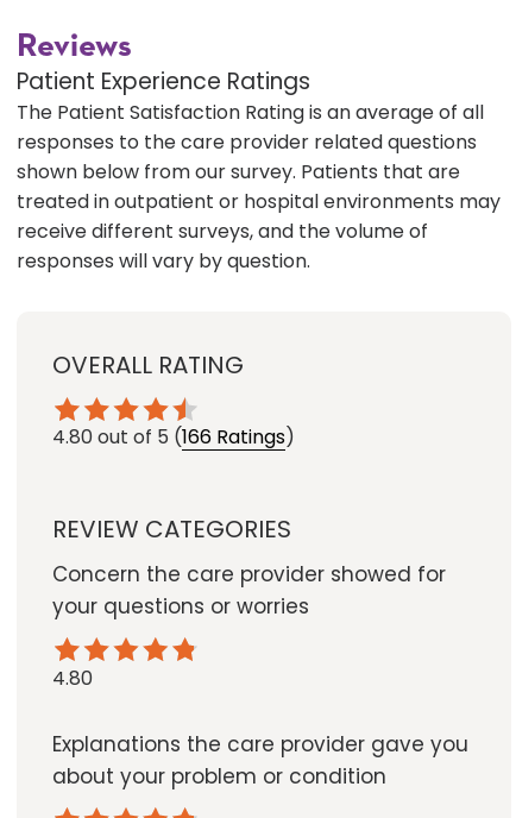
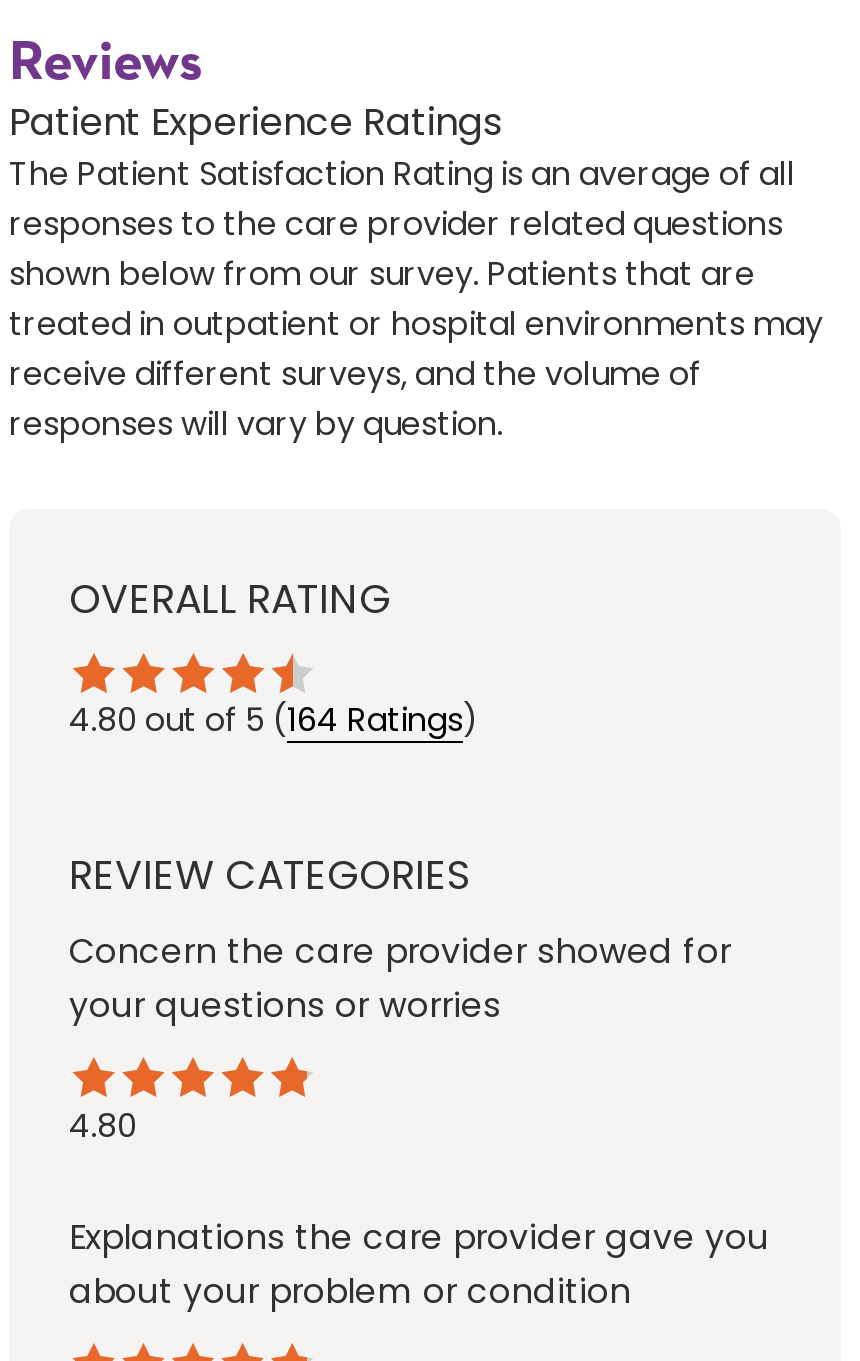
[52,423,295,450] 4.80 out of 5 (166 Ratings) -> [69,697,479,743] 4.80 out of 5 (164 Ratings)

